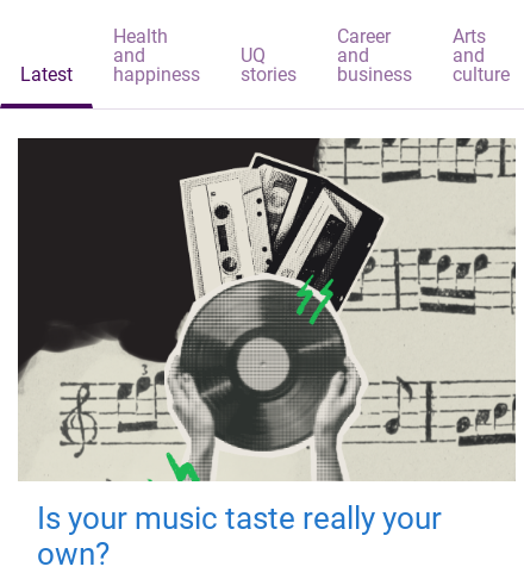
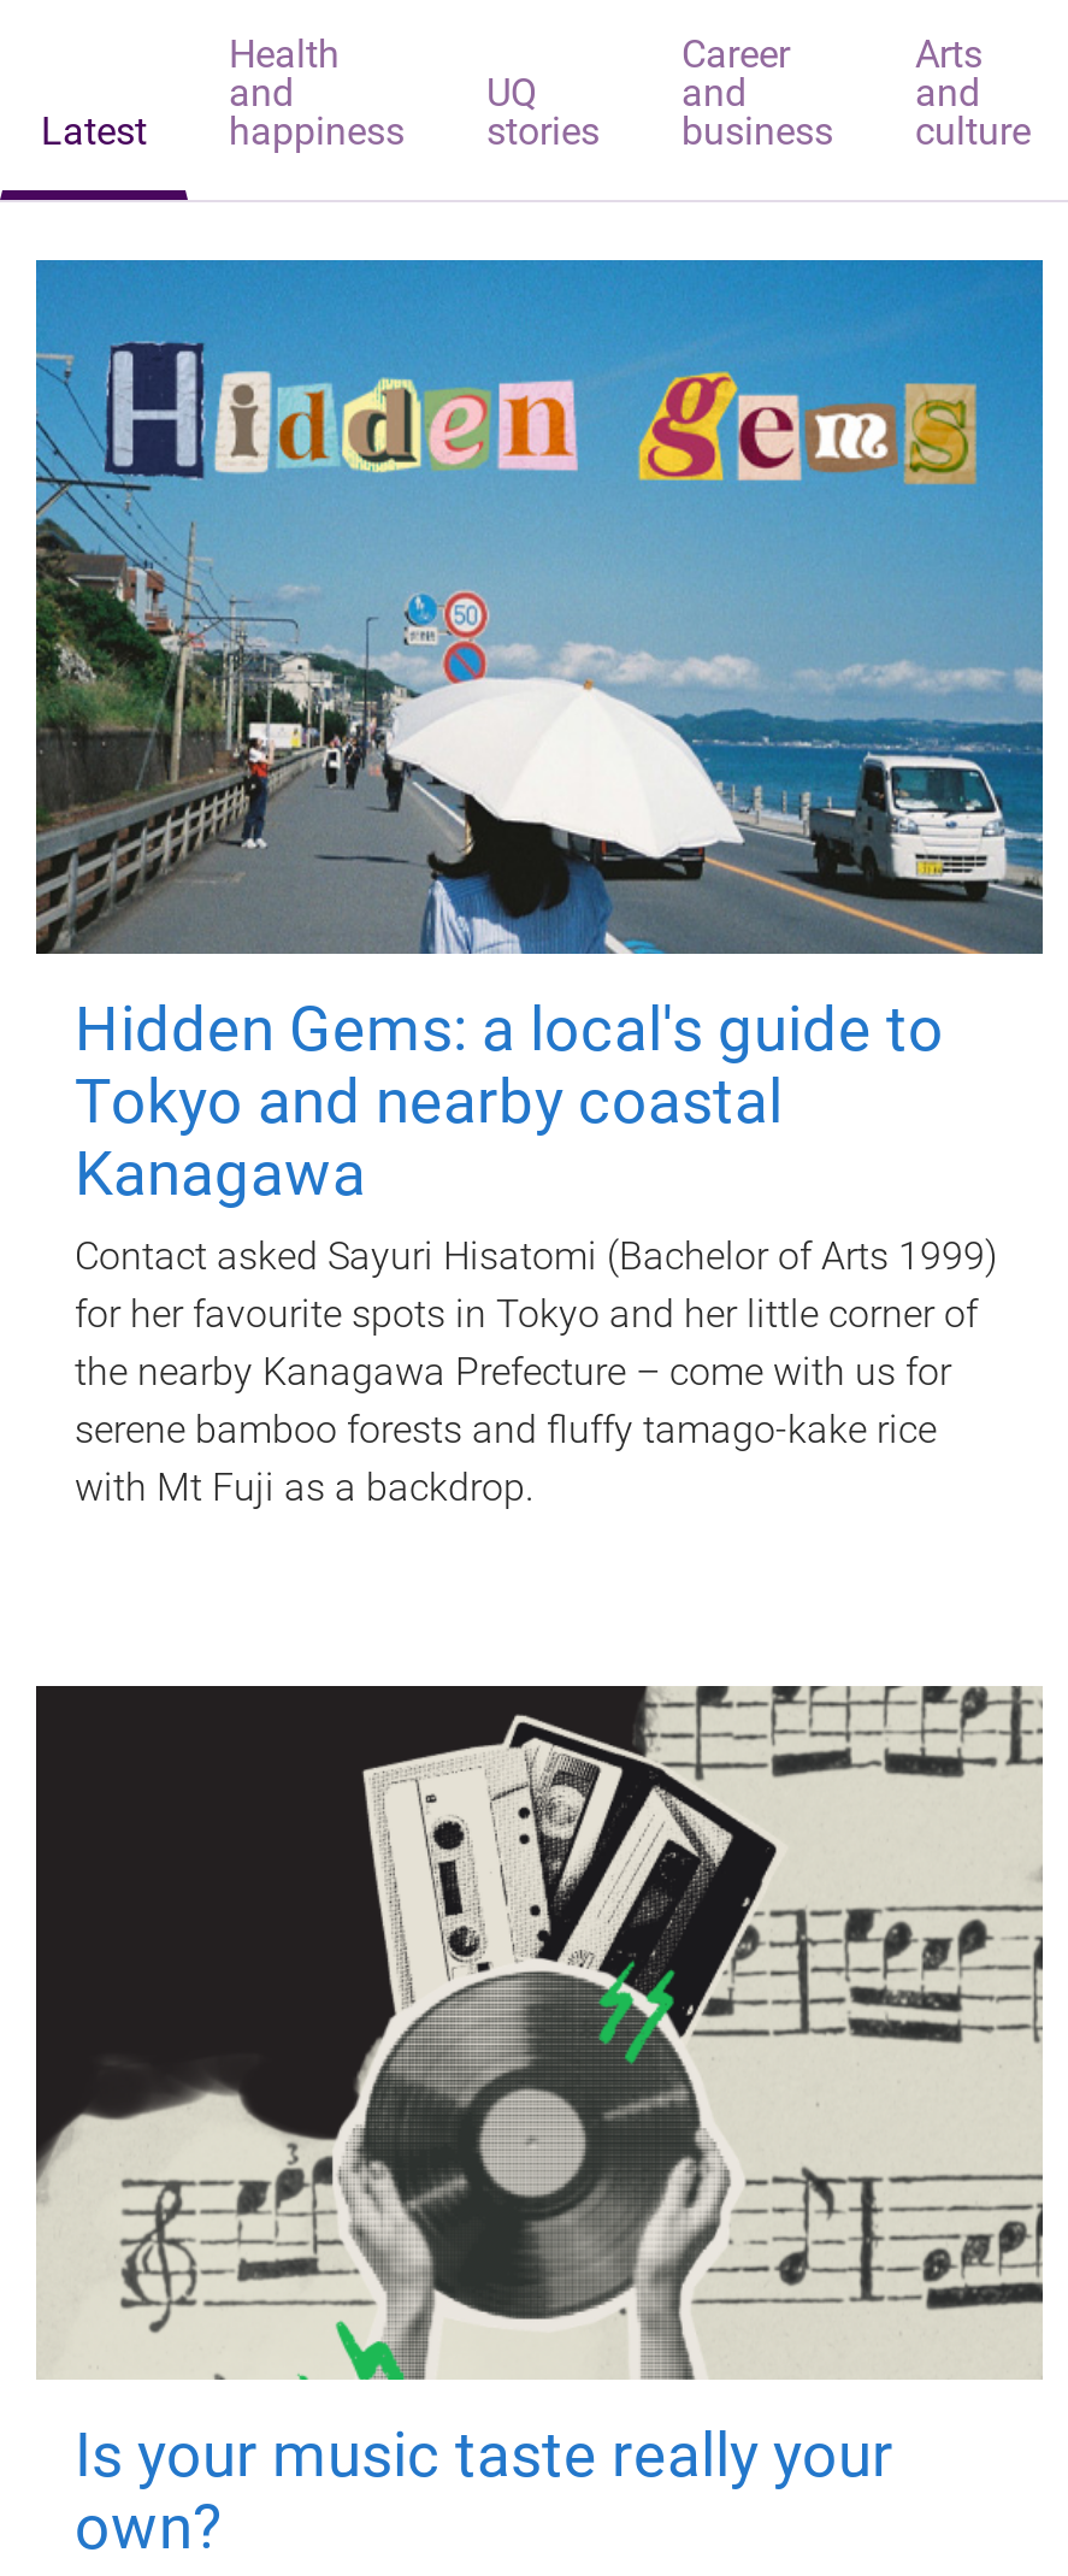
none -> [34,258,1045,1510] [image] | Hidden Gems: a local's guide to | Tokyo and nearby coastal | Kanagawa | Contact asked Sayuri Hisatomi (Bachelor of Arts 1999) | for her favourite spots in Tokyo and her little corner of | the nearby Kanagawa Prefecture – come with us for | serene bamboo forests and fluffy tamago-kake rice | with Mt Fuji as a backdrop.

